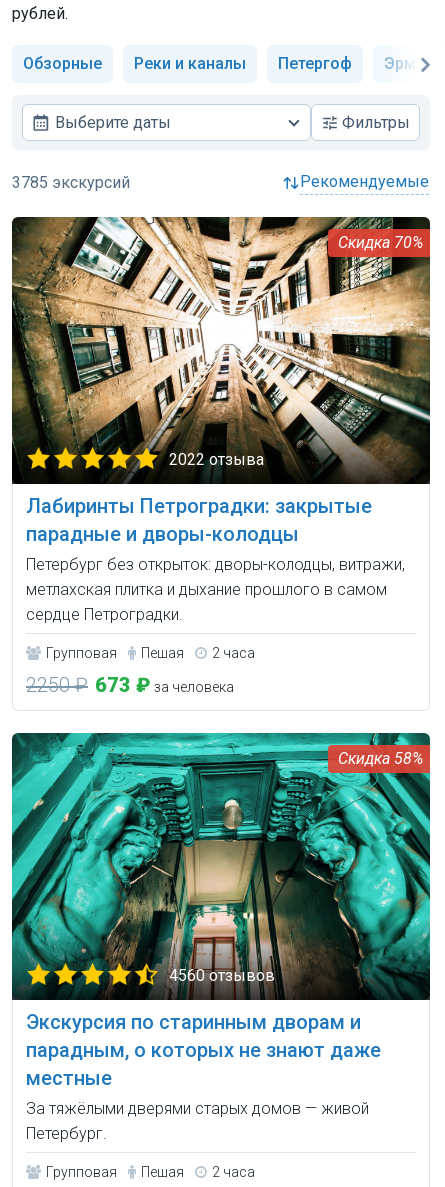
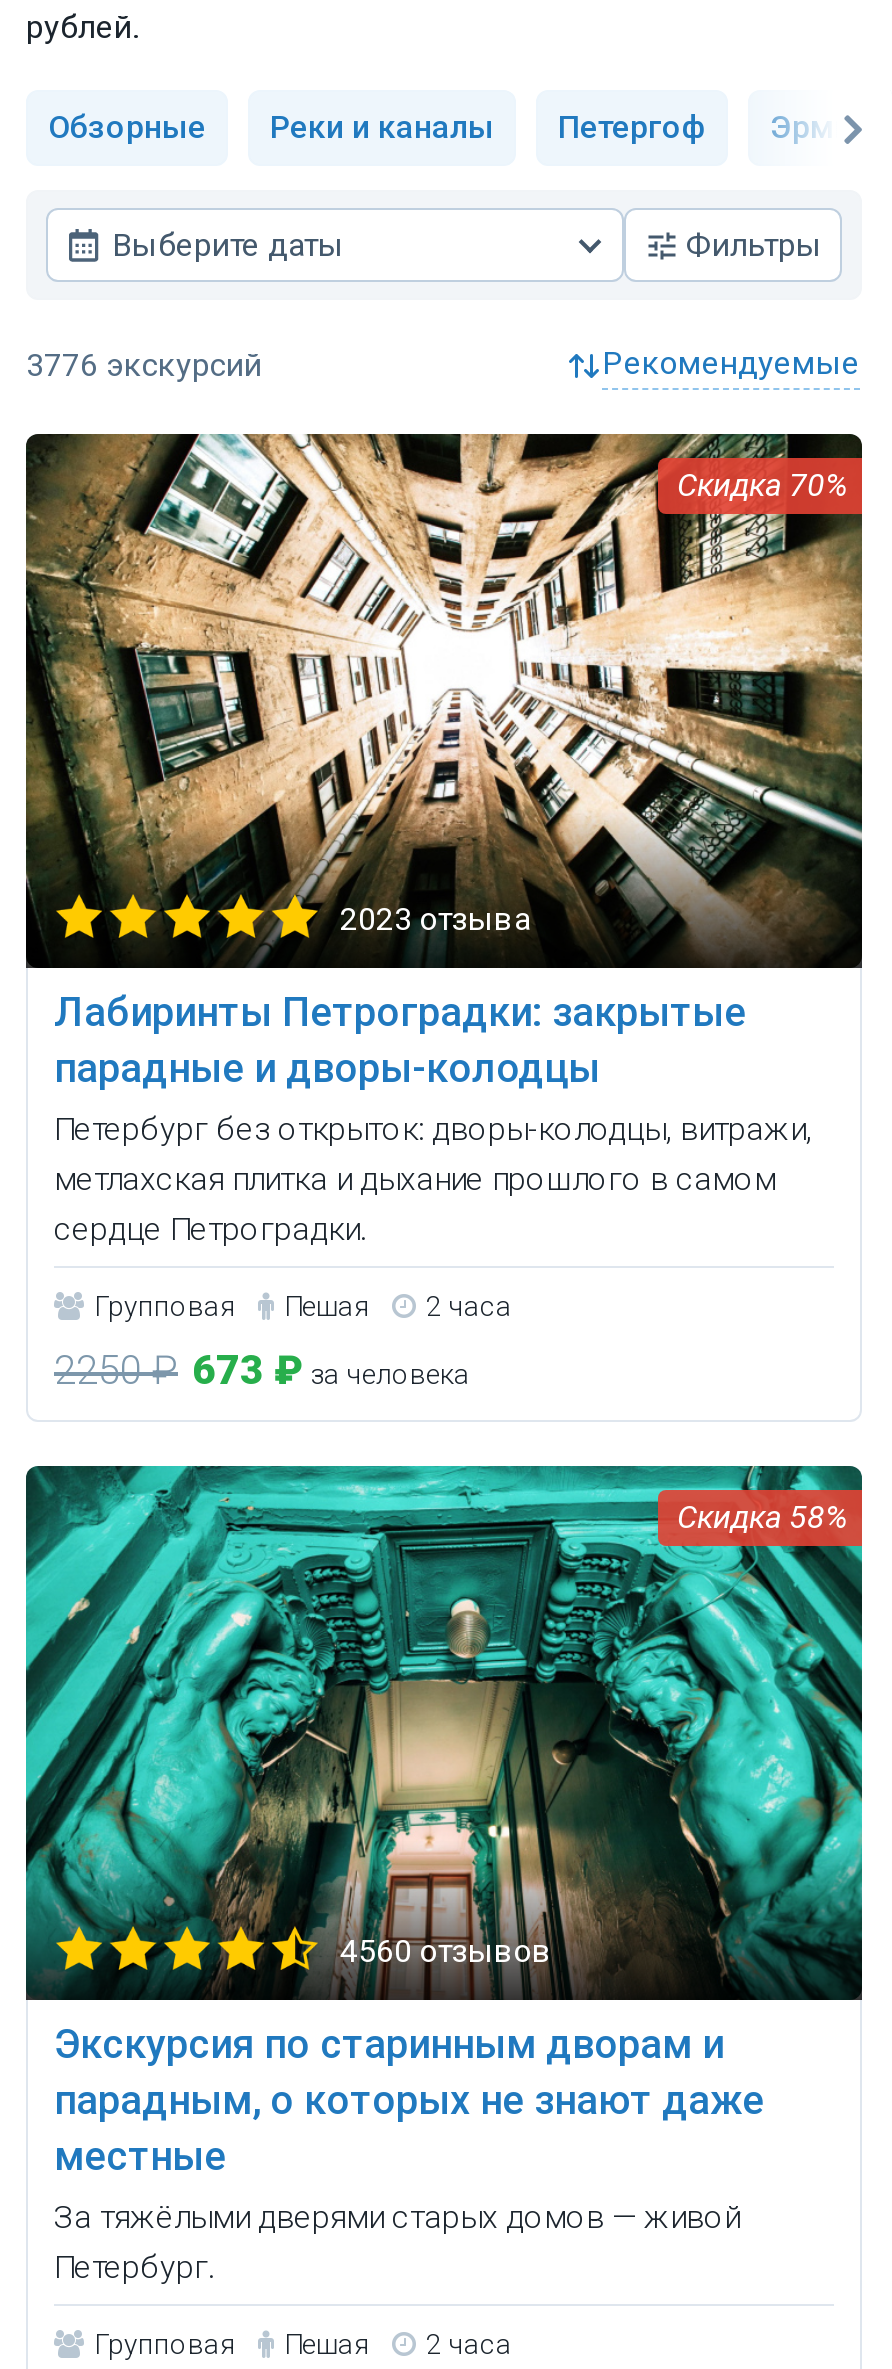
[169,450,264,469] 2022 отзыва -> [340,900,530,938] 2023 отзыва

